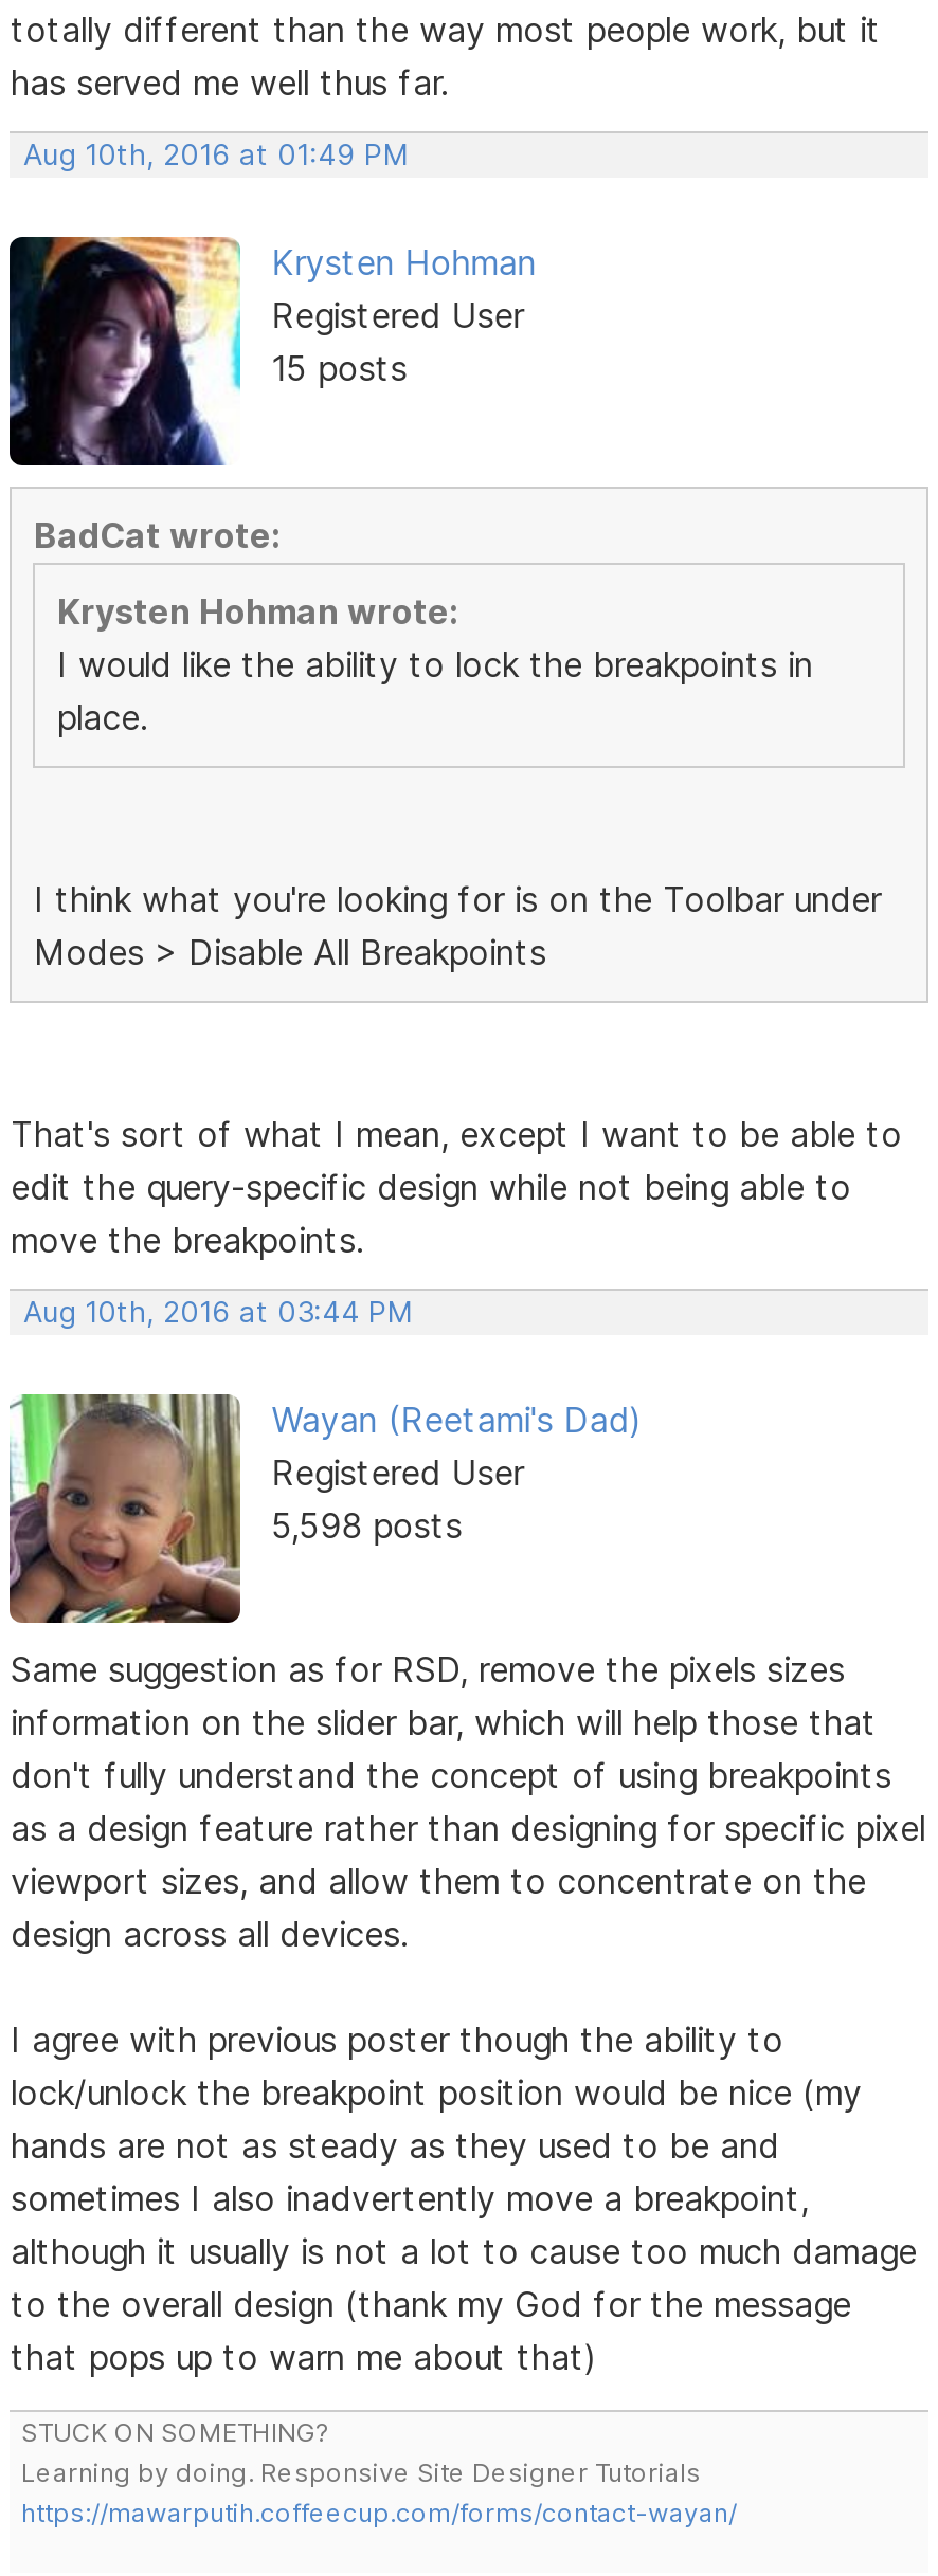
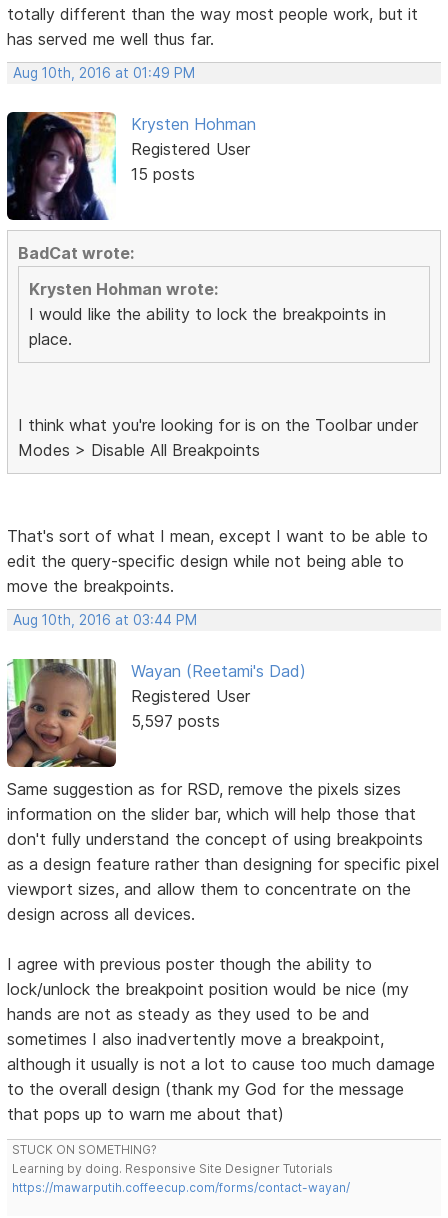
[271,1505,462,1547] 5,598 posts -> [131,711,220,731] 5,597 posts

